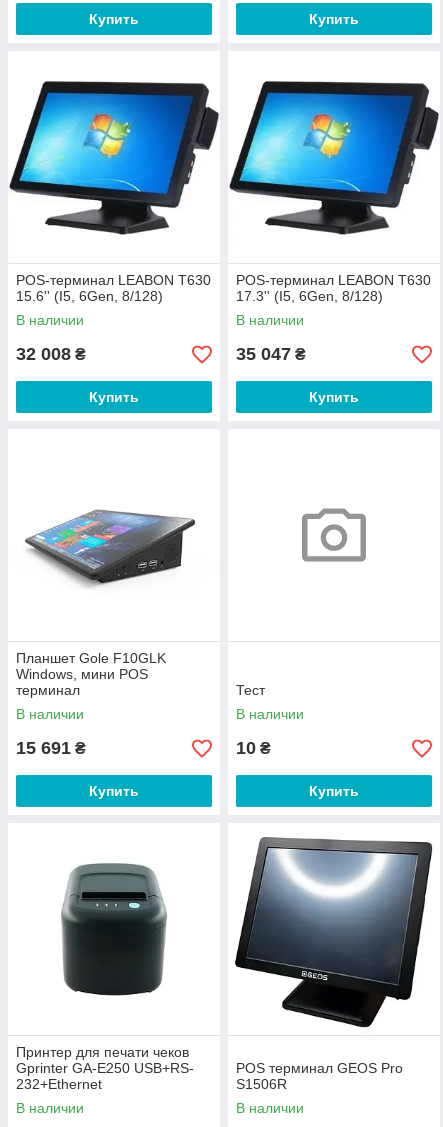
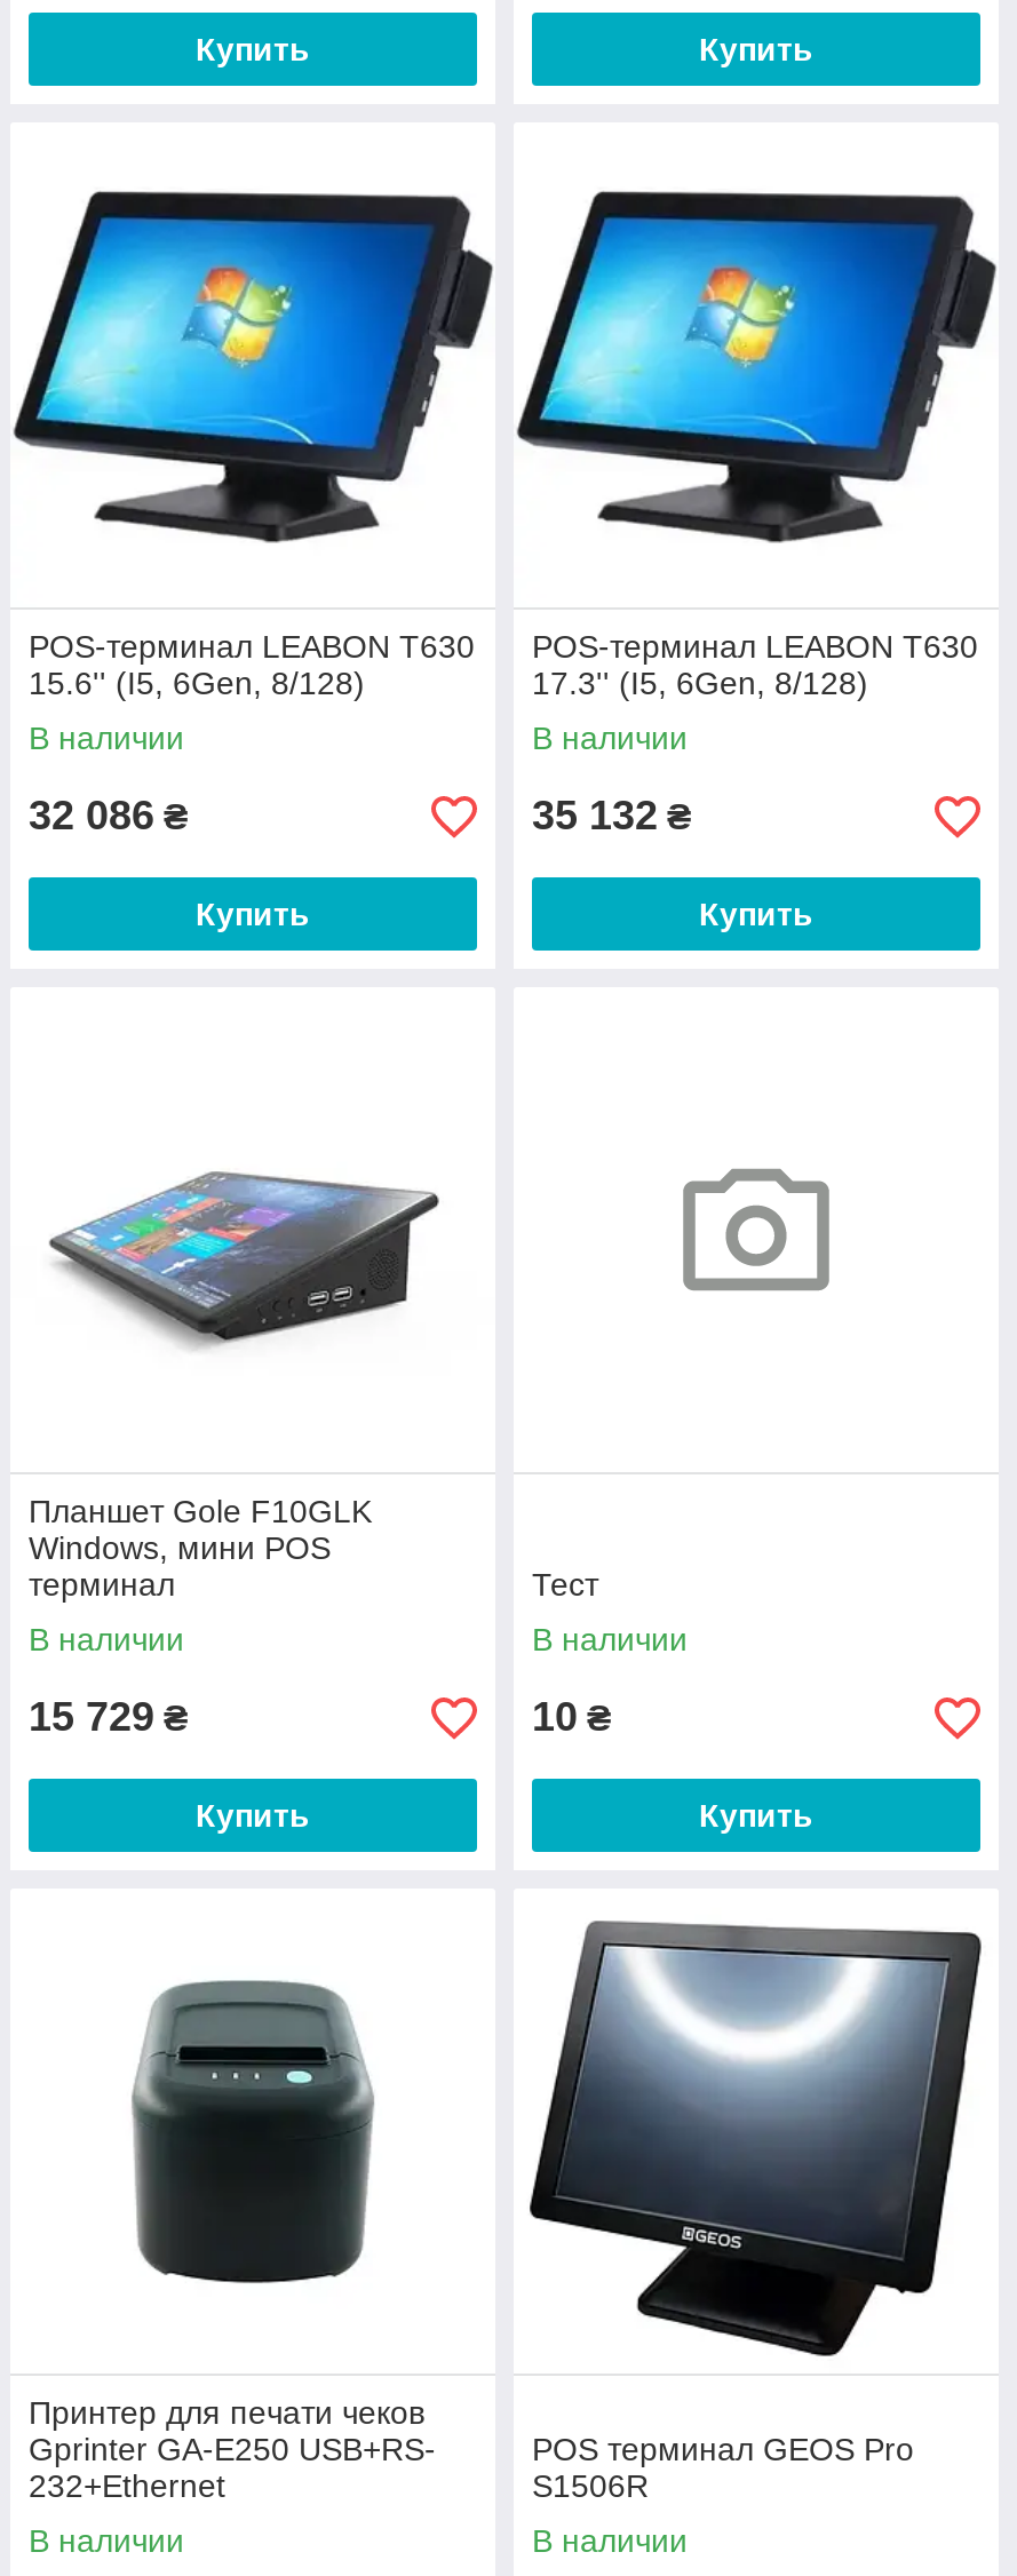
[16,344,86,364] 32 008 ₴ -> [29,793,189,839] 32 086 ₴
[236,344,306,364] 35 047 ₴ -> [532,793,692,839] 35 132 ₴
[16,738,86,758] 15 691 ₴ -> [29,1695,189,1740] 15 729 ₴

